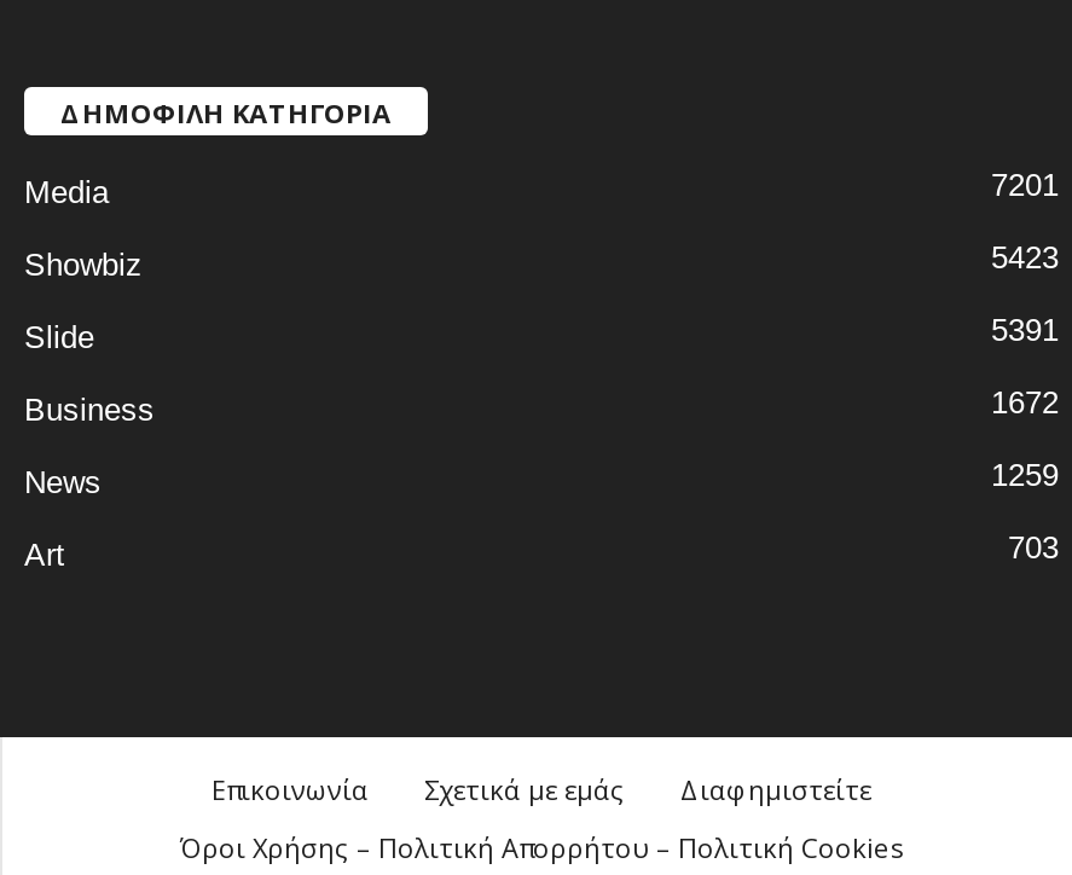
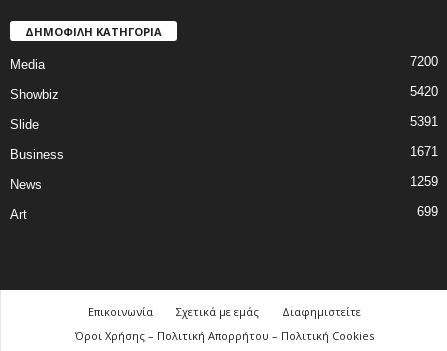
[991,166,1059,202] 7201 -> [410,53,438,68] 7200
[991,238,1059,274] 5423 -> [410,83,438,98] 5420
[991,383,1059,419] 1672 -> [410,143,438,158] 1671
[1008,528,1059,564] 703 -> [417,203,438,218] 699

